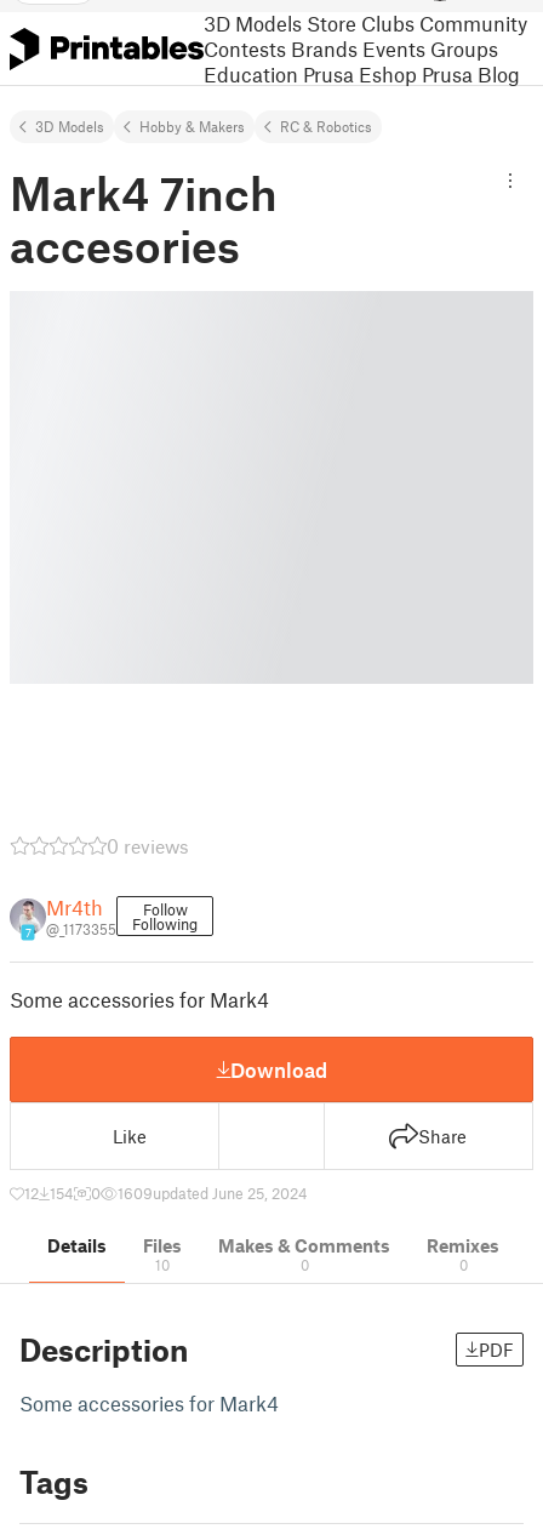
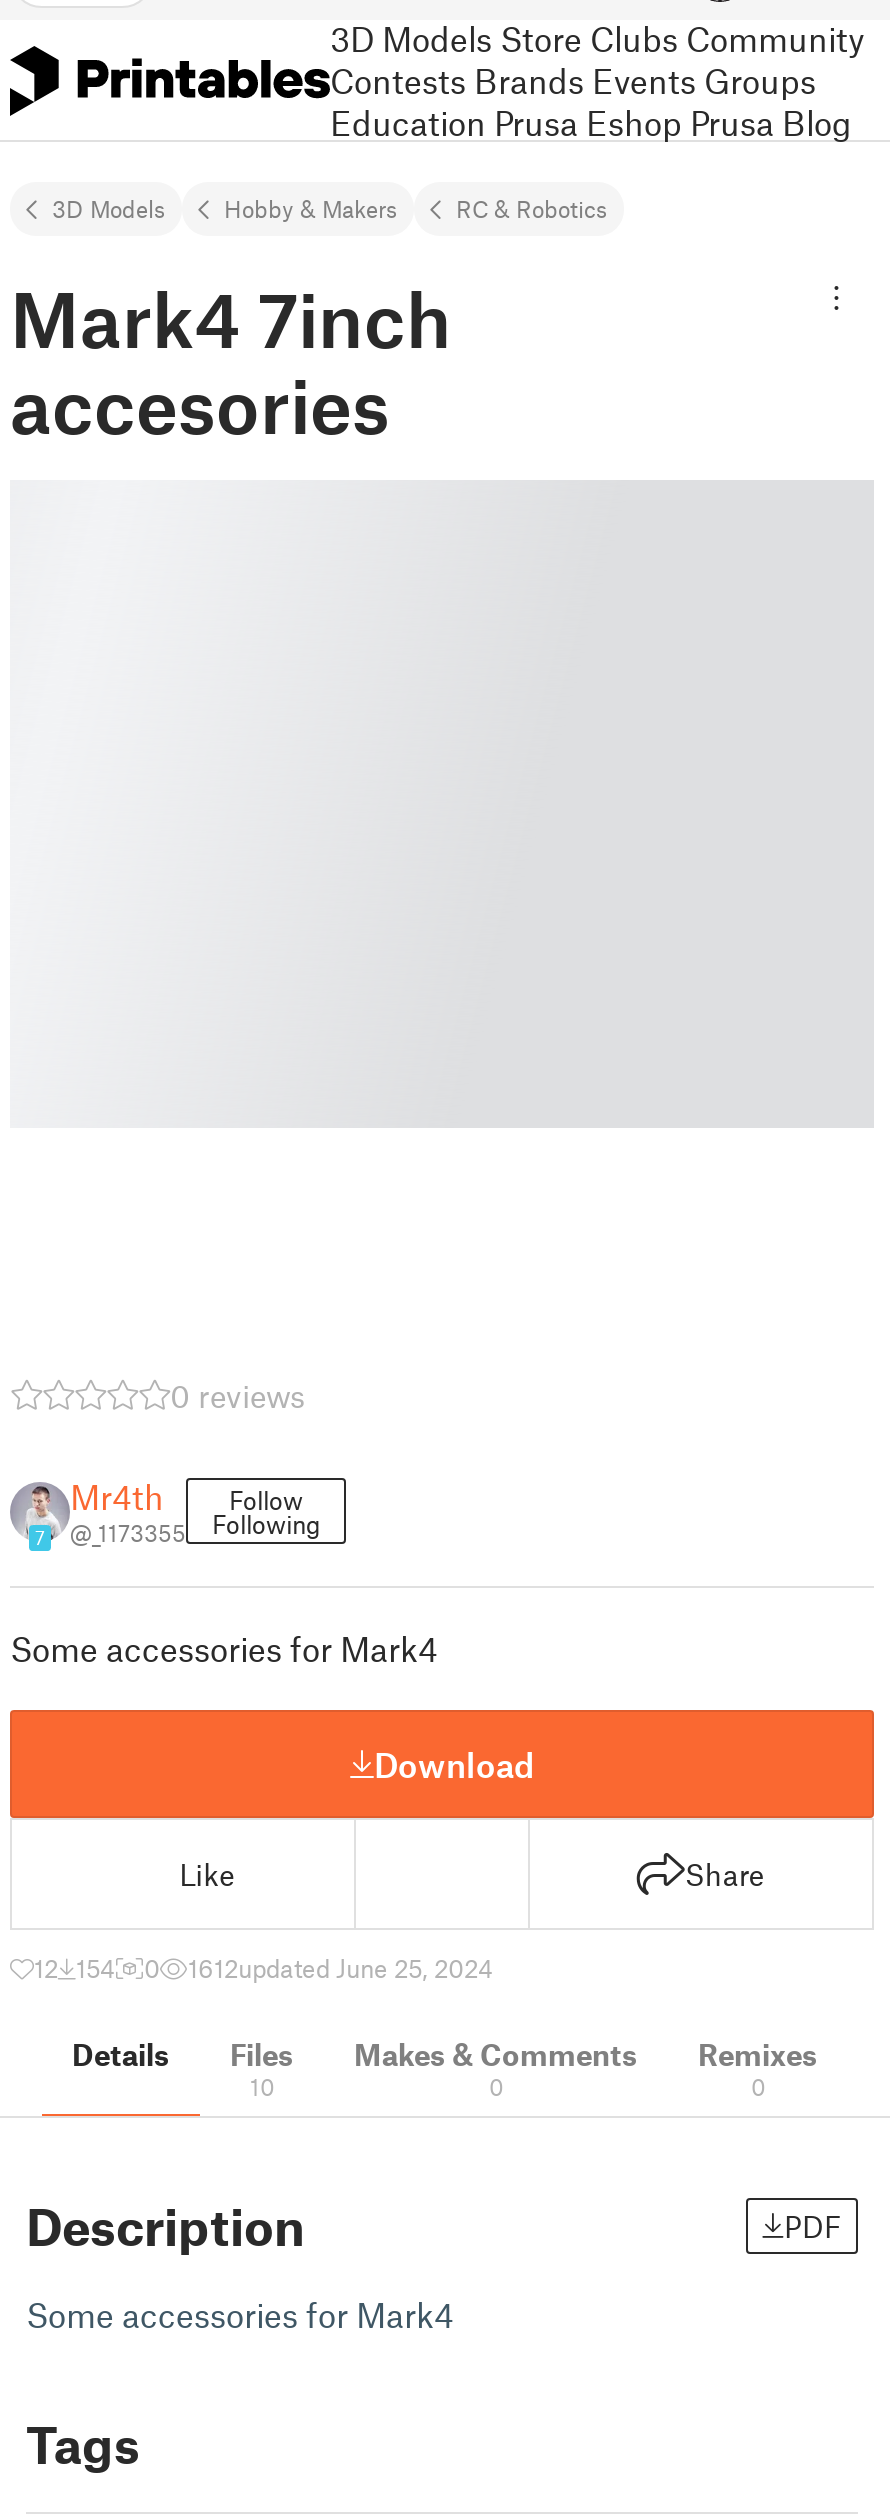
[118,1183,308,1203] 1609updated June 25, 2024 -> [188,1952,494,1984] 1612updated June 25, 2024

